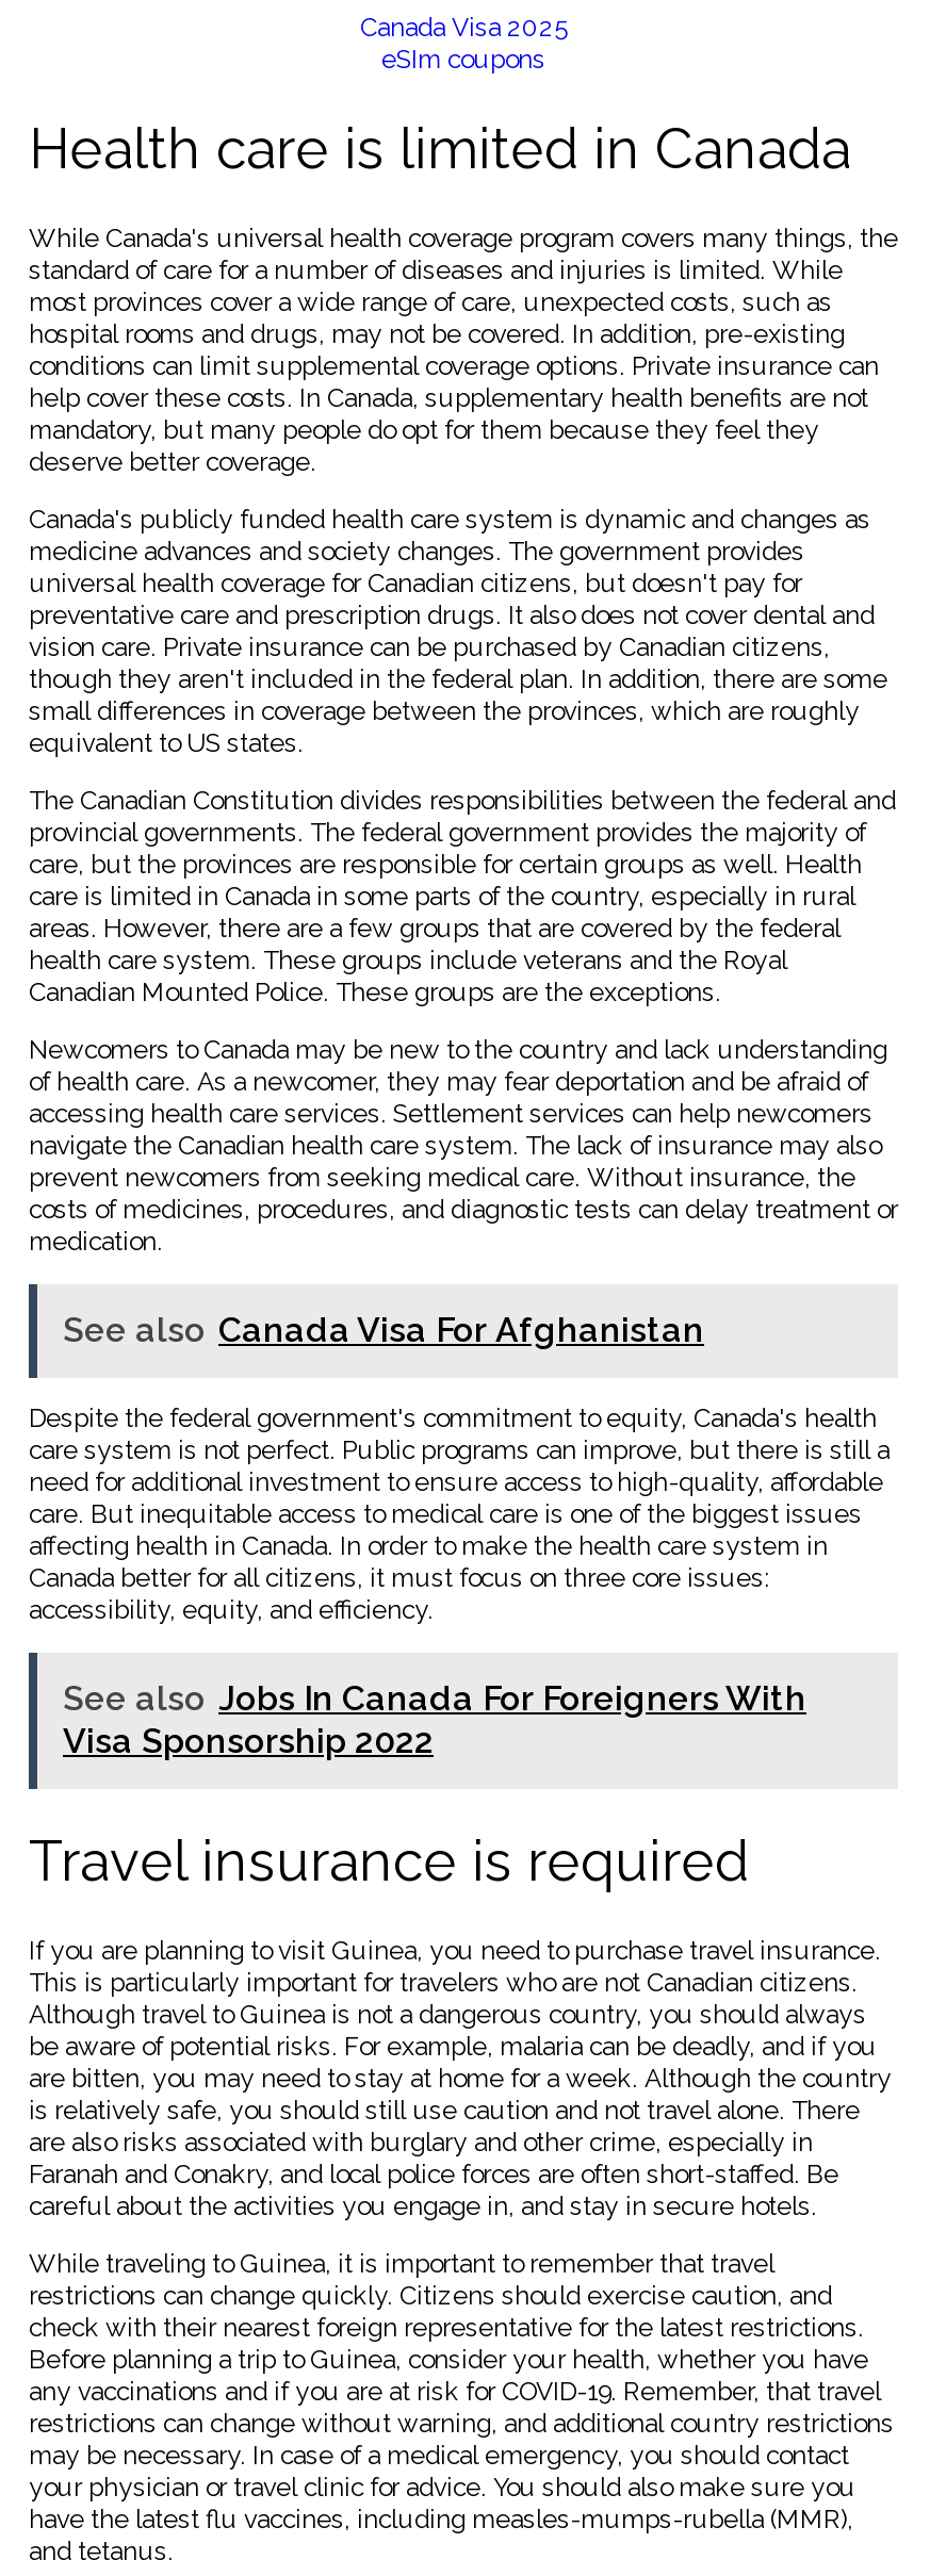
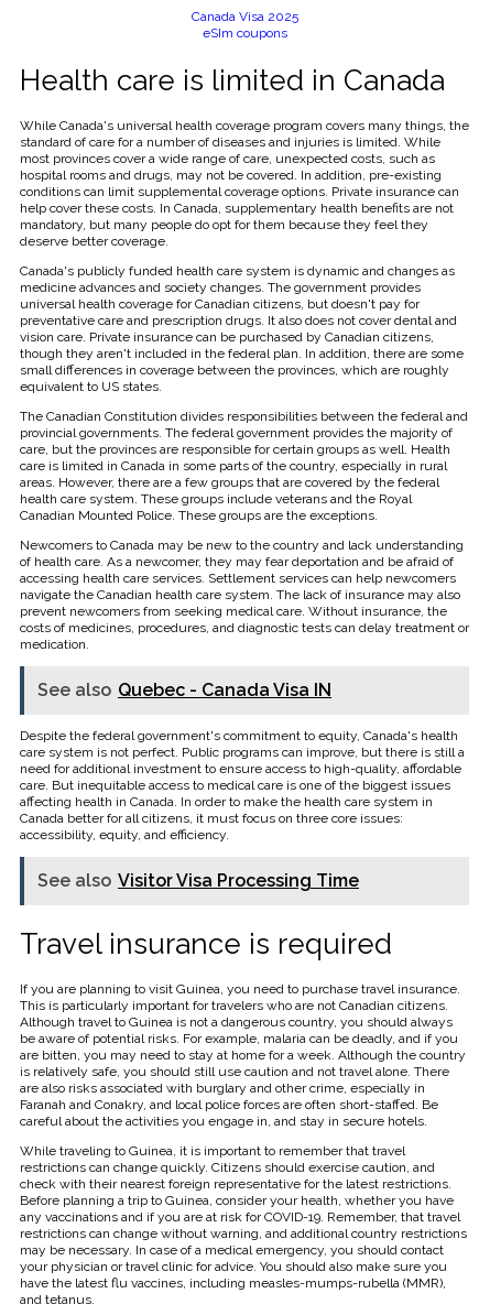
[63,1309,704,1350] See also Canada Visa For Afghanistan -> [37,680,331,701] See also Quebec - Canada Visa IN
[63,1678,806,1761] See also Jobs In Canada For Foreigners With | Visa Sponsorship 2022 -> [37,870,359,891] See also Visitor Visa Processing Time

